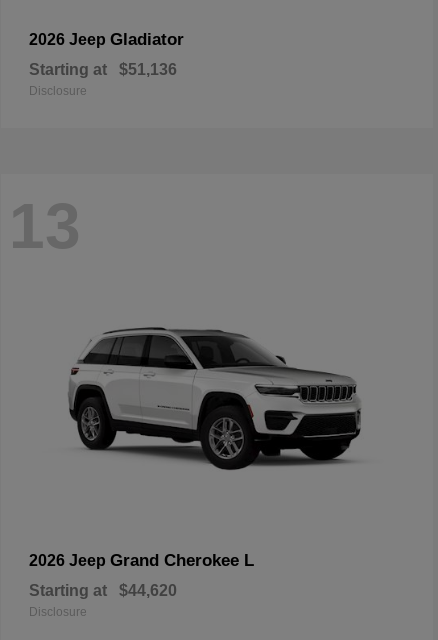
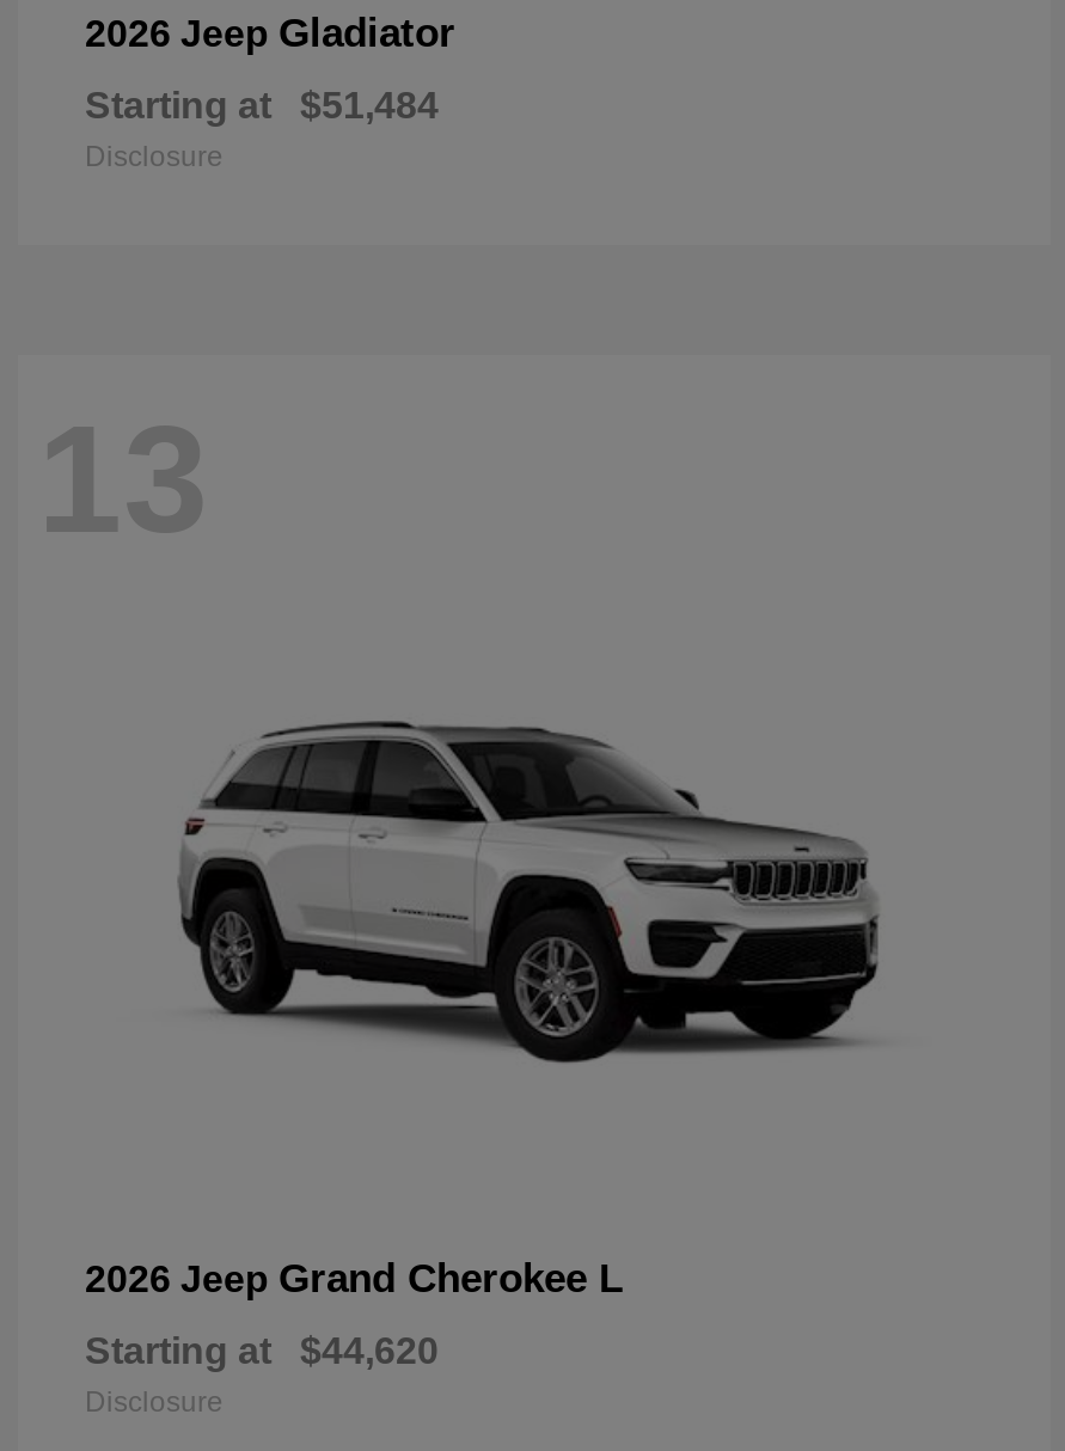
[29,61,177,78] Starting at $51,136 -> [85,85,439,125] Starting at $51,484

